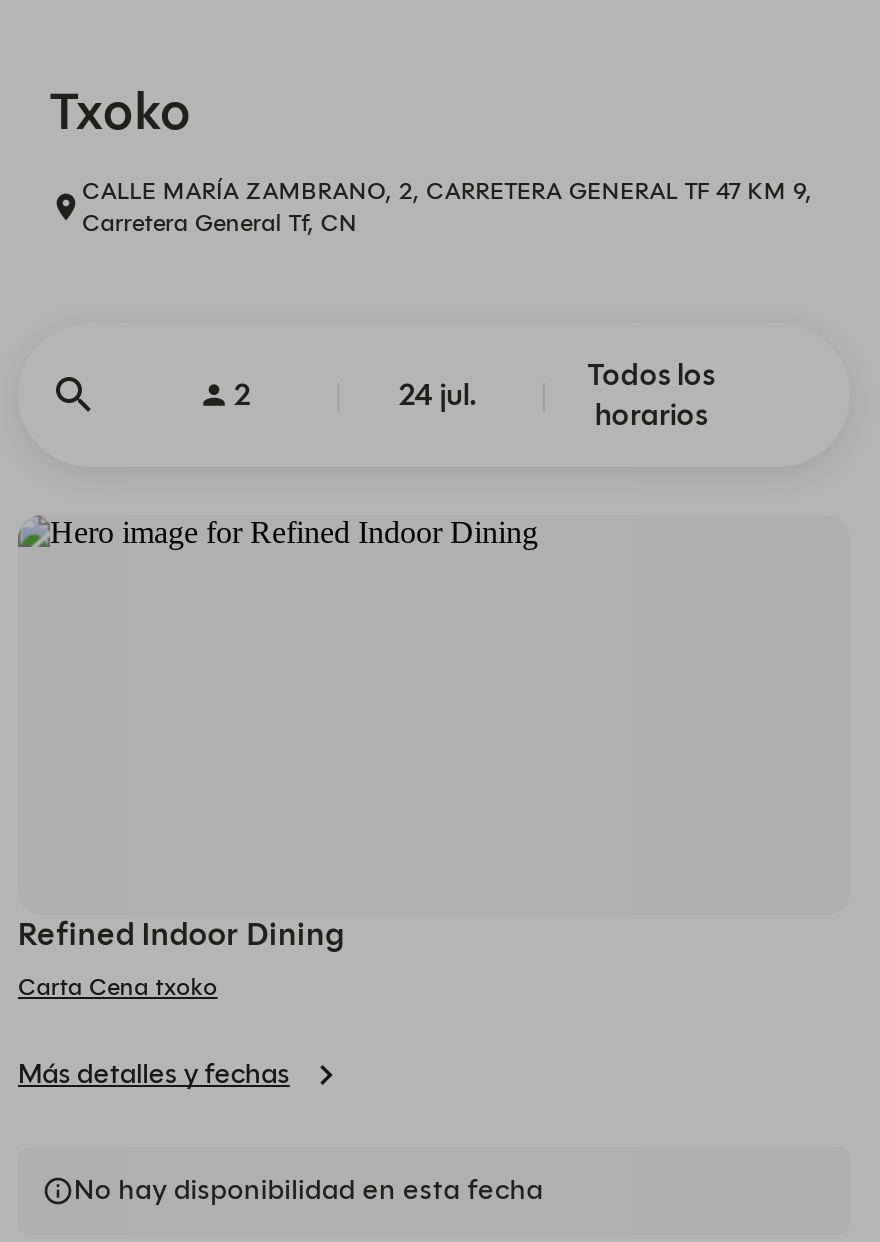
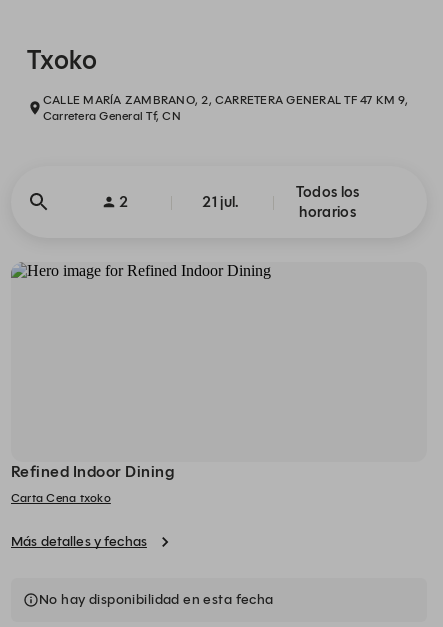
[398,377,478,413] 24 jul. -> [202,193,239,211] 21 jul.

